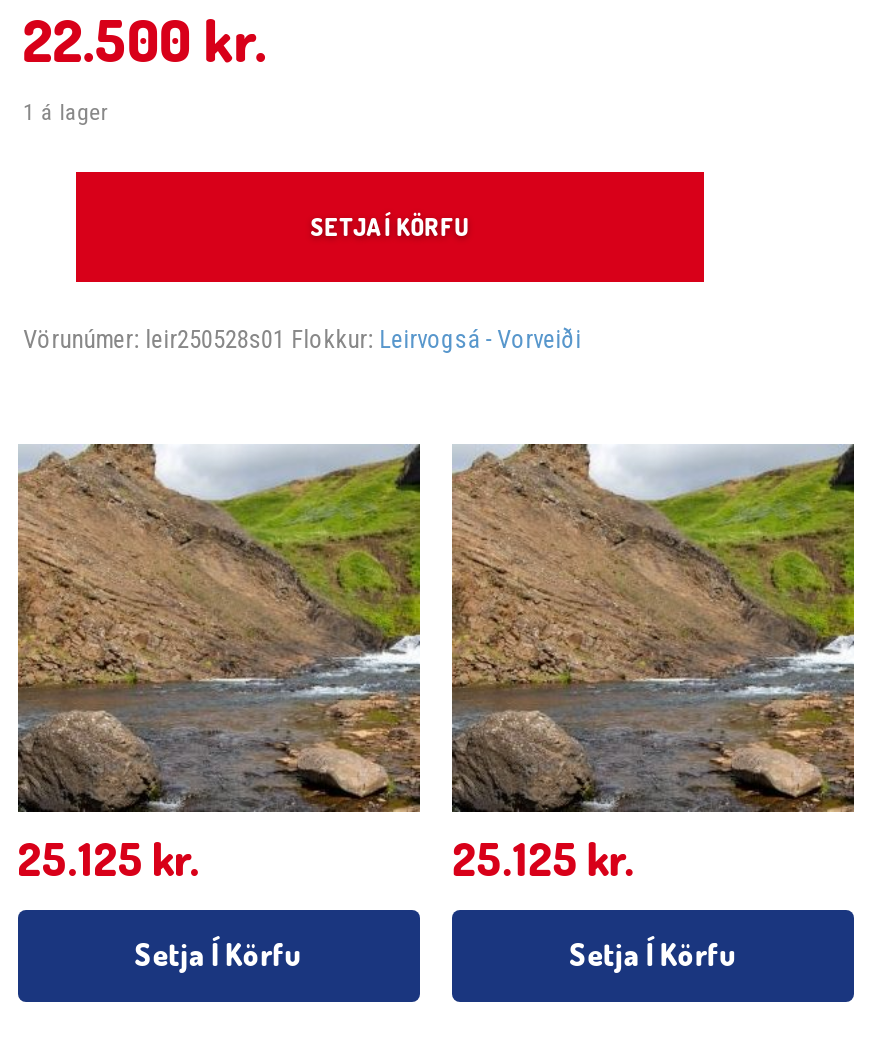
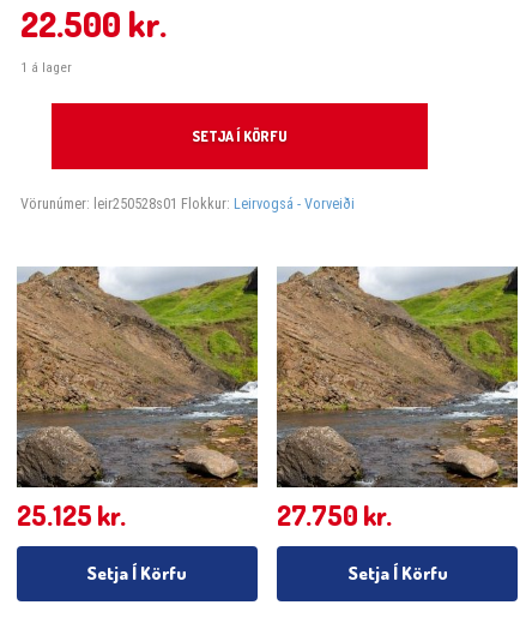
[453,830,635,886] 25.125 kr. -> [277,498,392,532] 27.750 kr.

